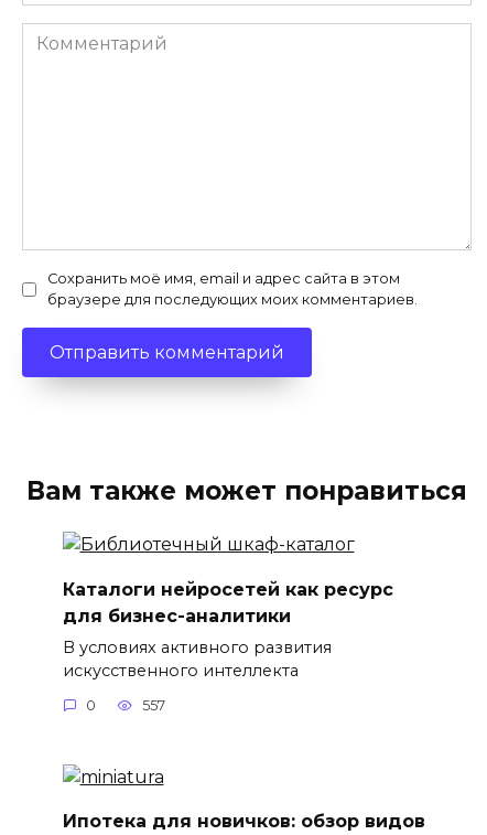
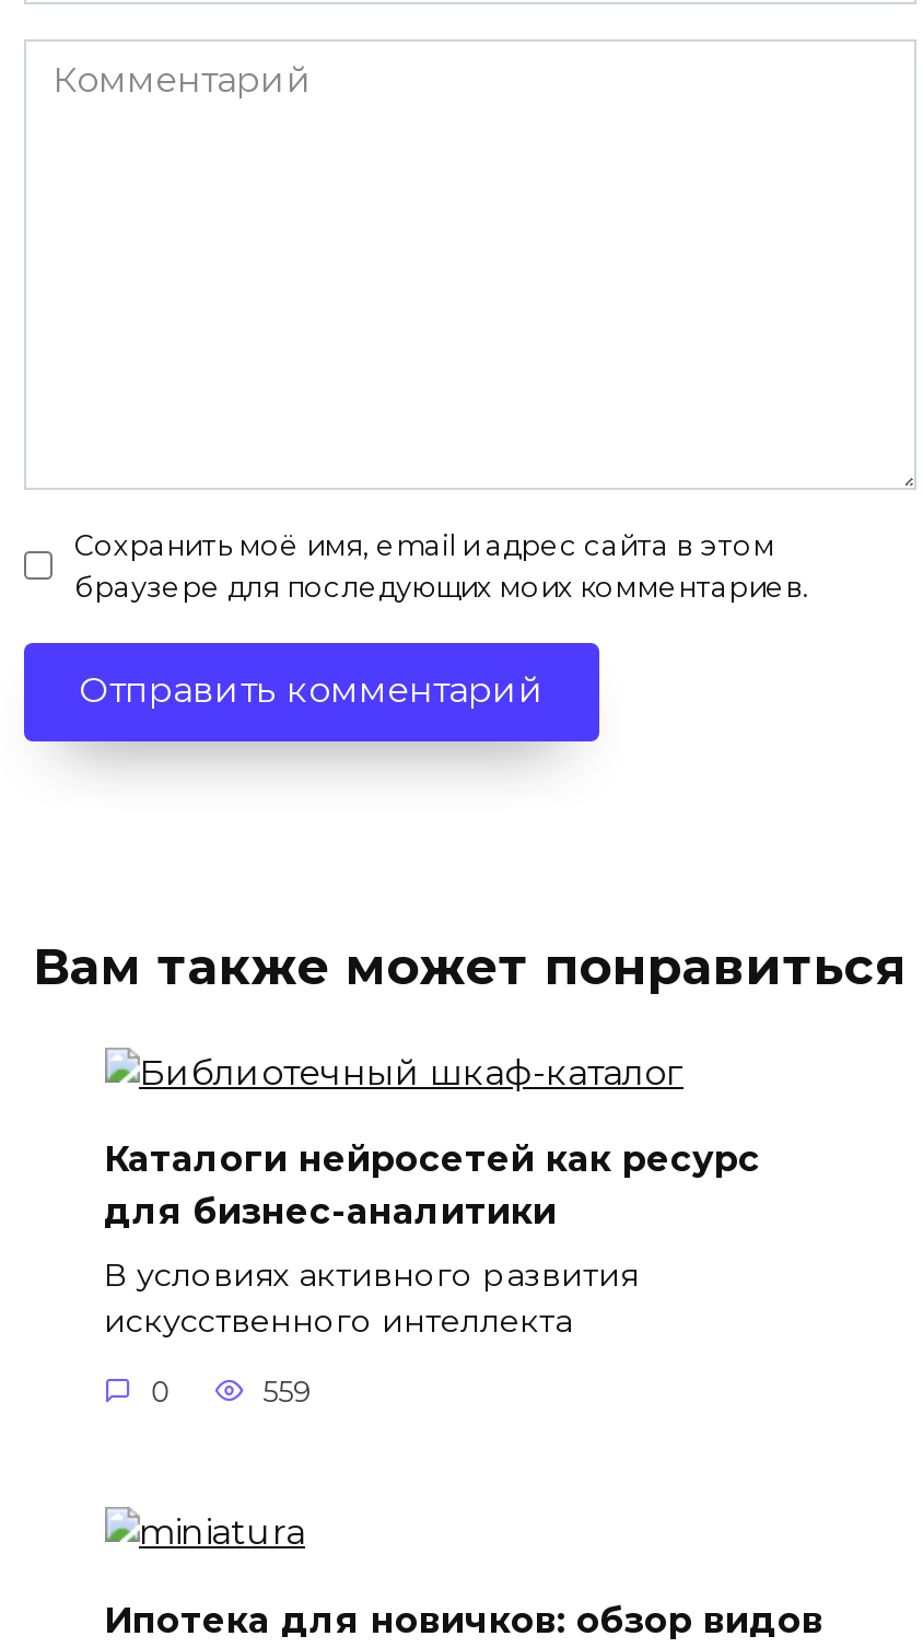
[142,697,165,714] 557 -> [262,1375,311,1408] 559

